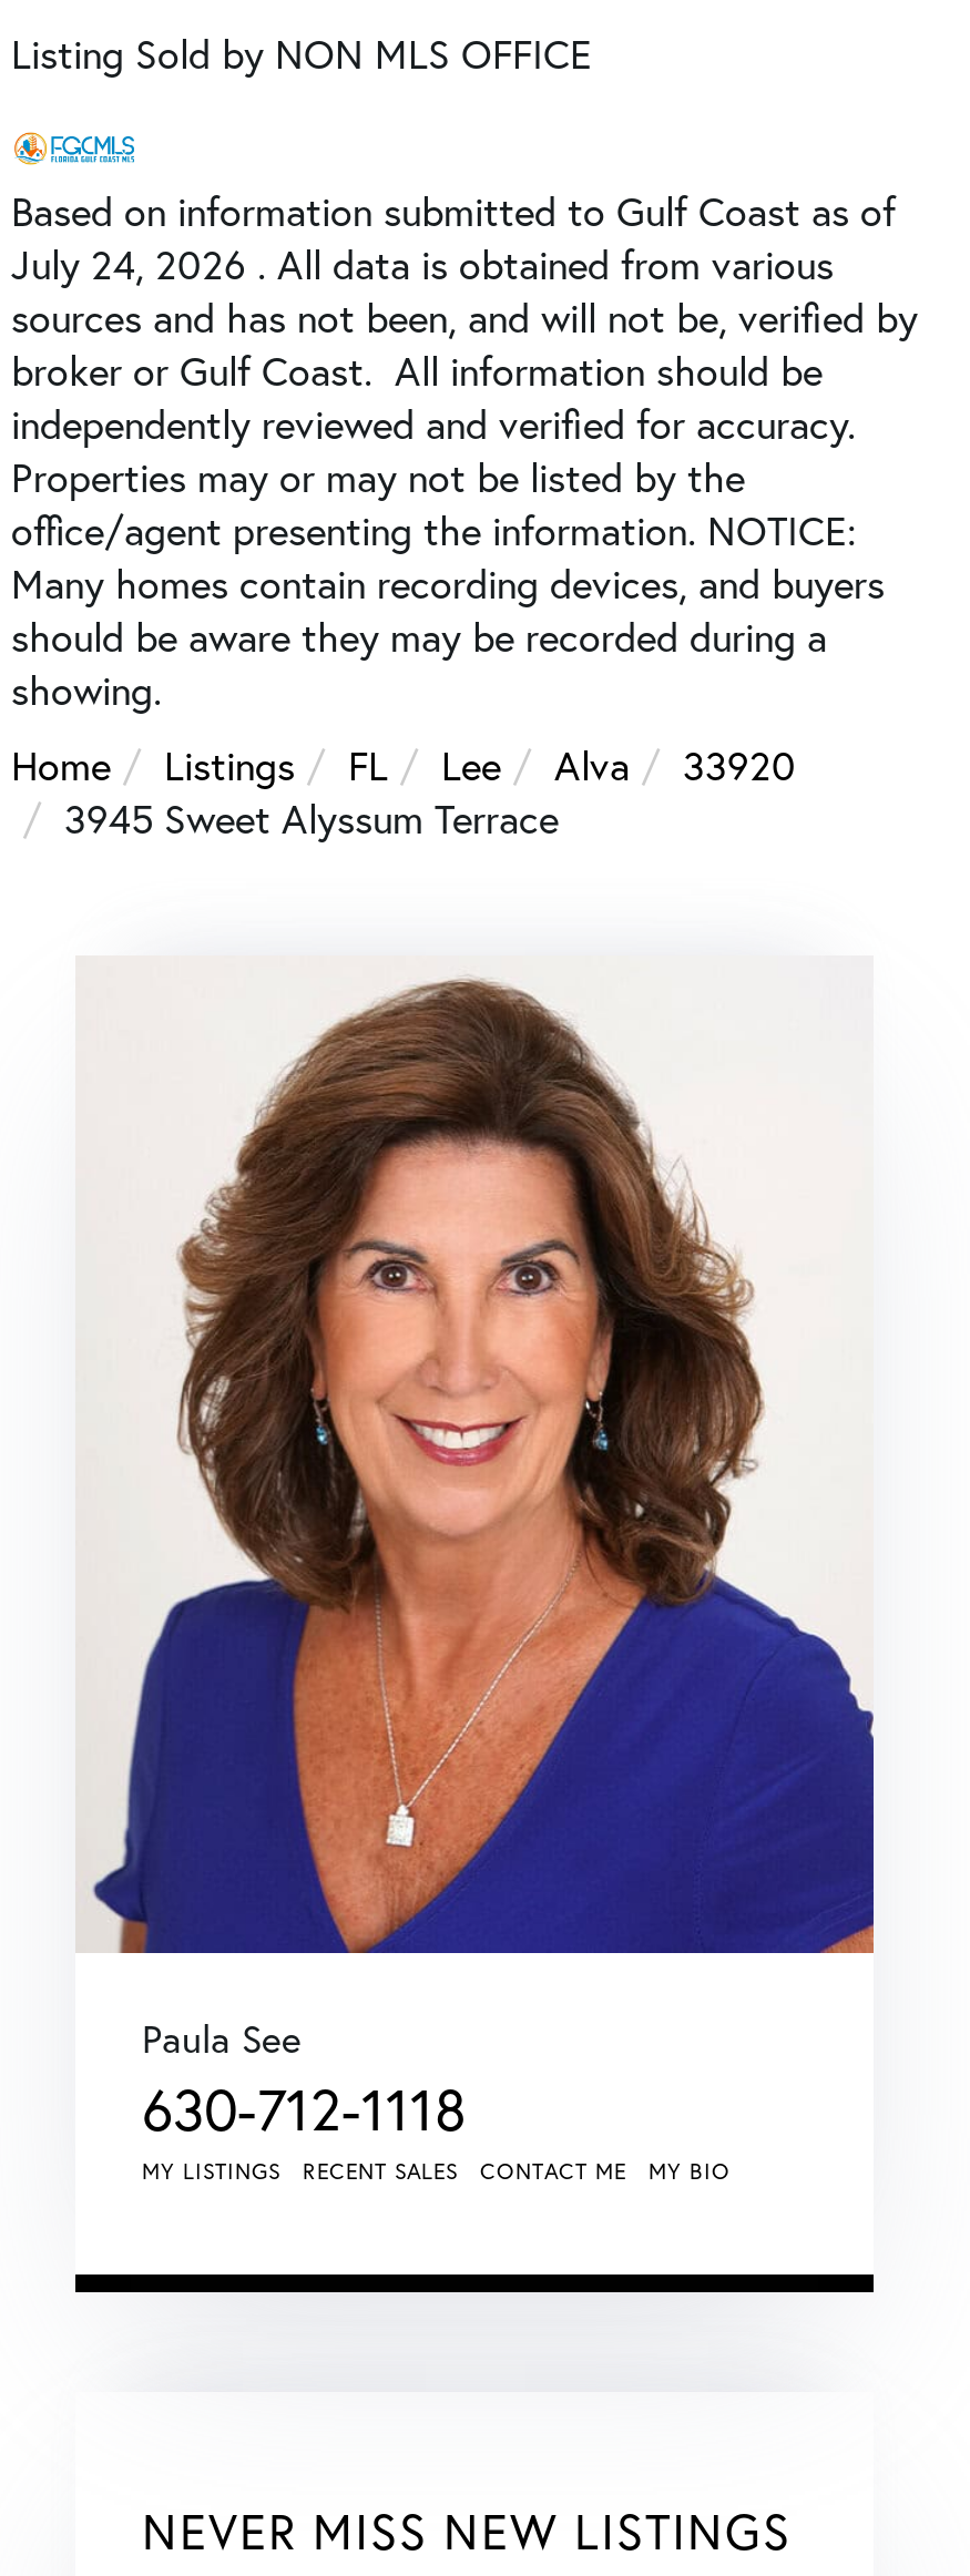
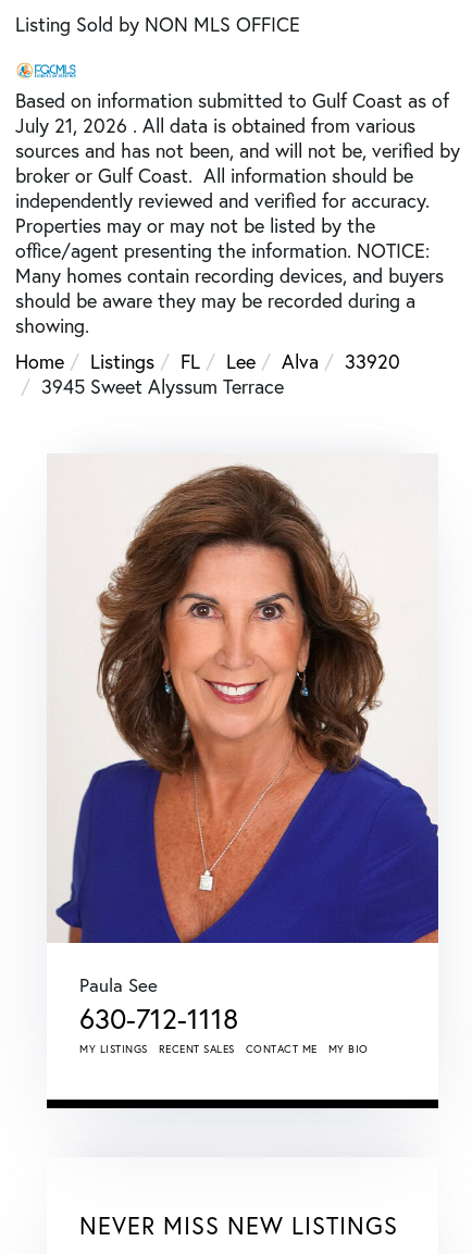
[11,236,834,290] July 24, 2026 . All data is obtained from various -> [15,113,415,138] July 21, 2026 . All data is obtained from various

